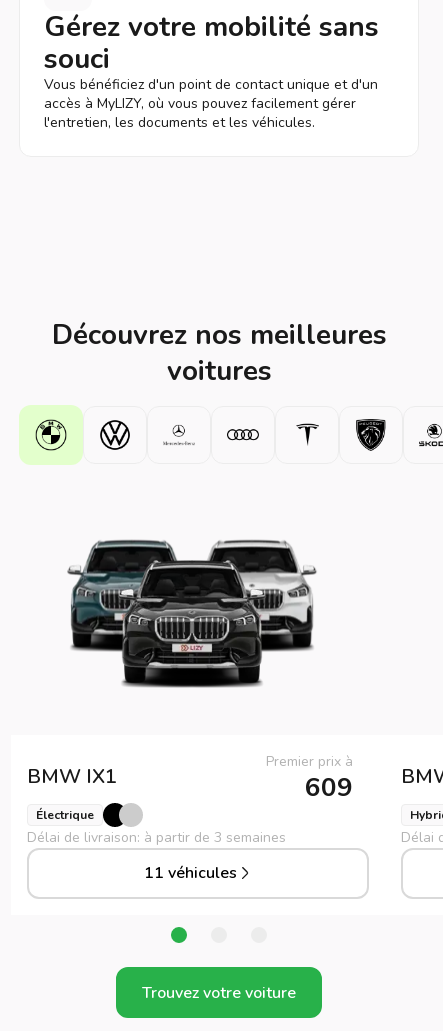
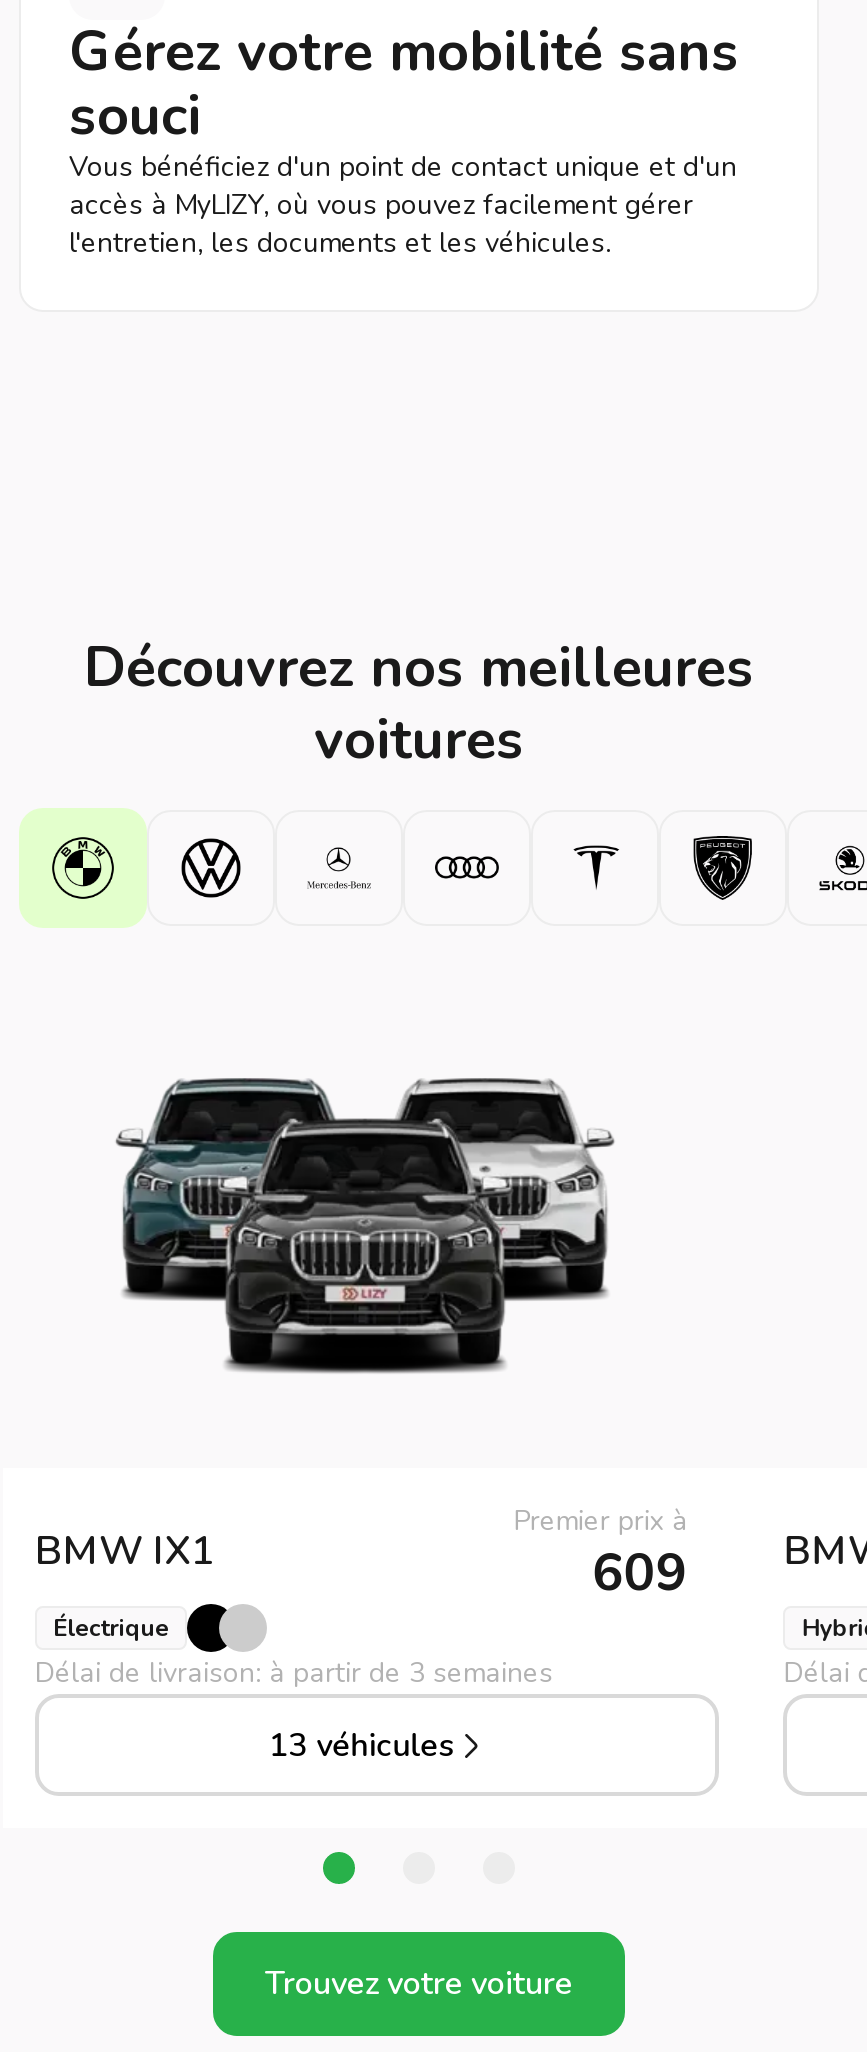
[144,862,237,884] 11 véhicules -> [268,1724,454,1768] 13 véhicules

